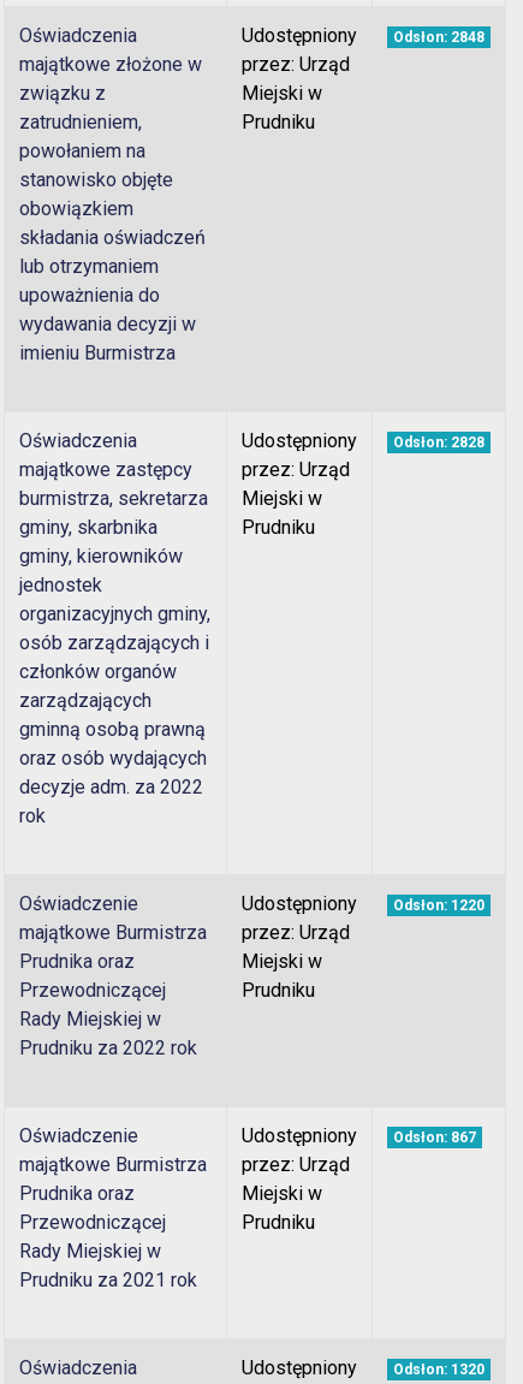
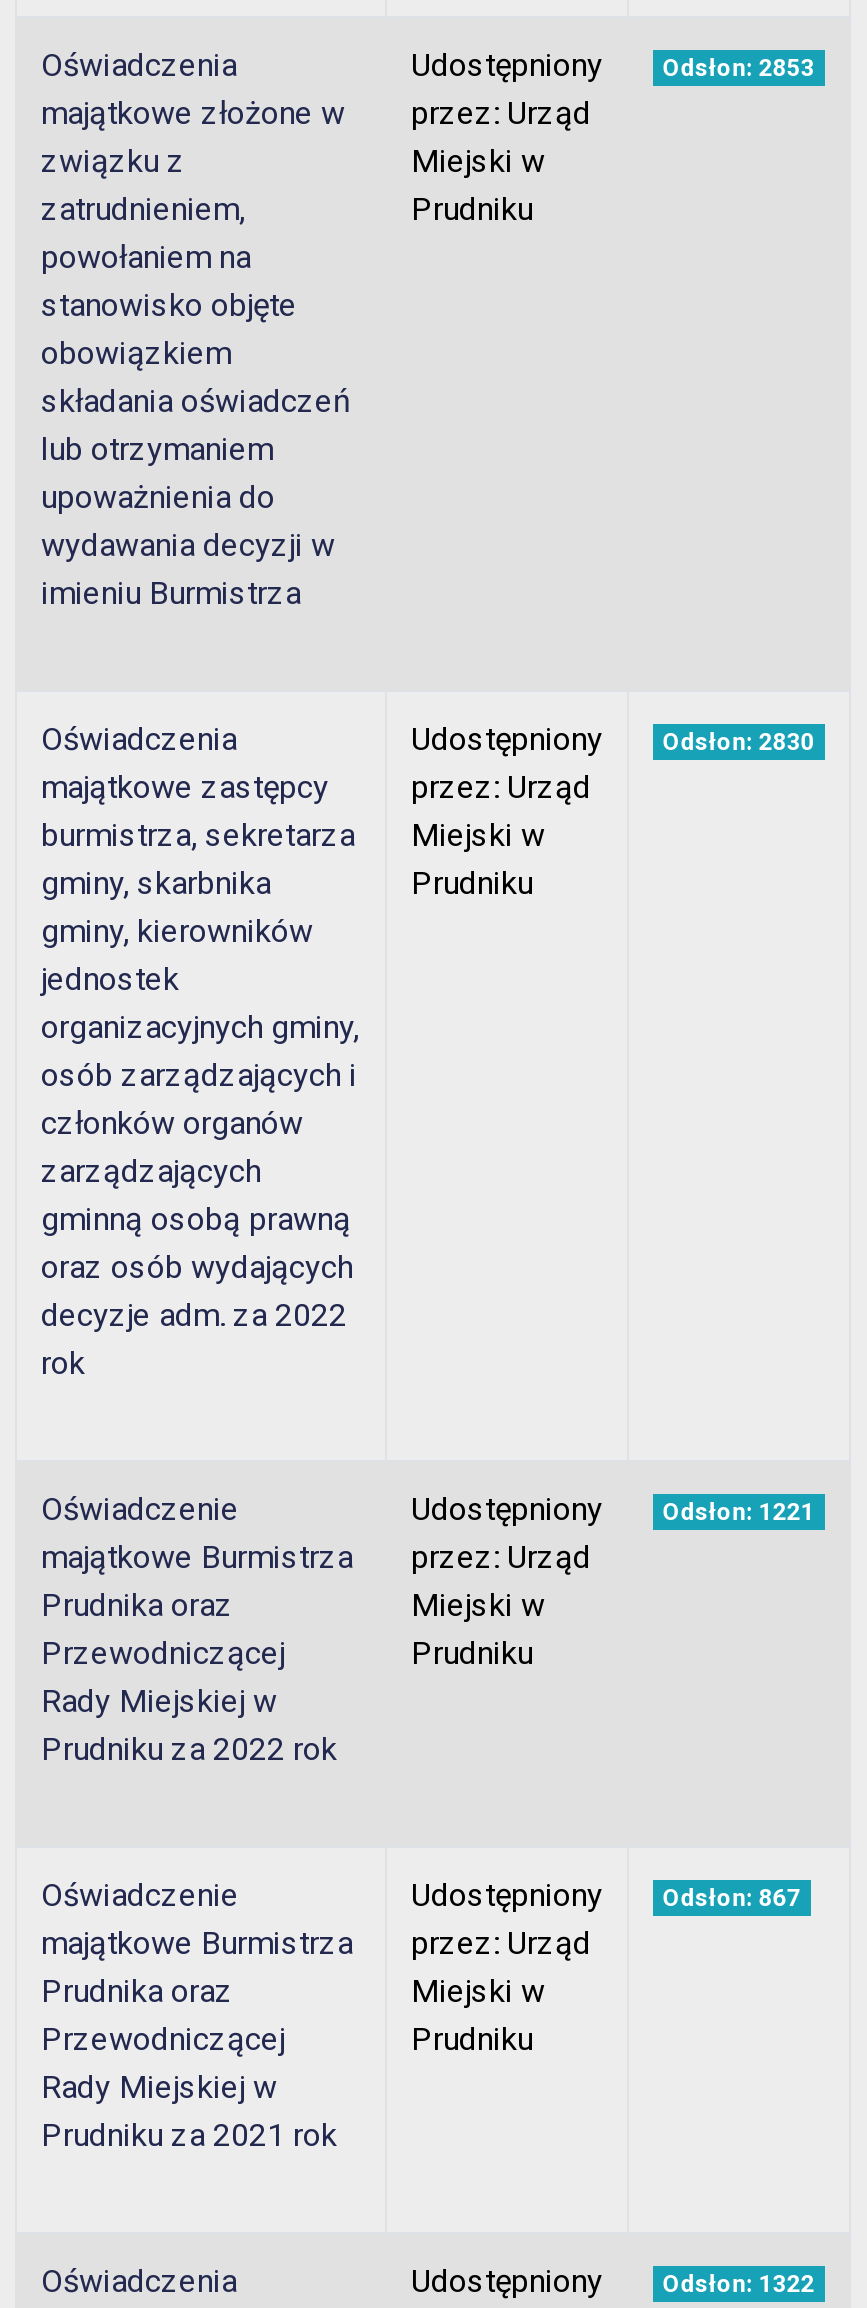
[393,29,484,46] Odsłon: 2848 -> [663,54,815,82] Odsłon: 2853
[393,434,484,451] Odsłon: 2828 -> [663,728,815,756] Odsłon: 2830
[393,897,484,914] Odsłon: 1220 -> [663,1498,815,1526] Odsłon: 1221
[393,1361,484,1378] Odsłon: 1320 -> [663,2270,815,2298] Odsłon: 1322

